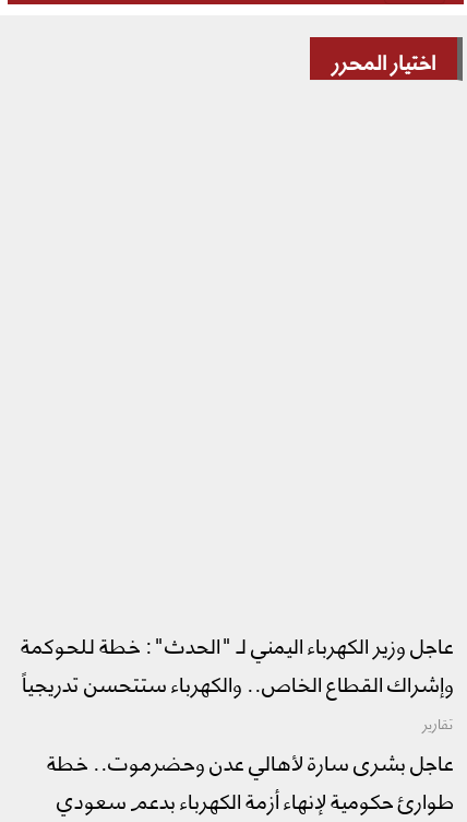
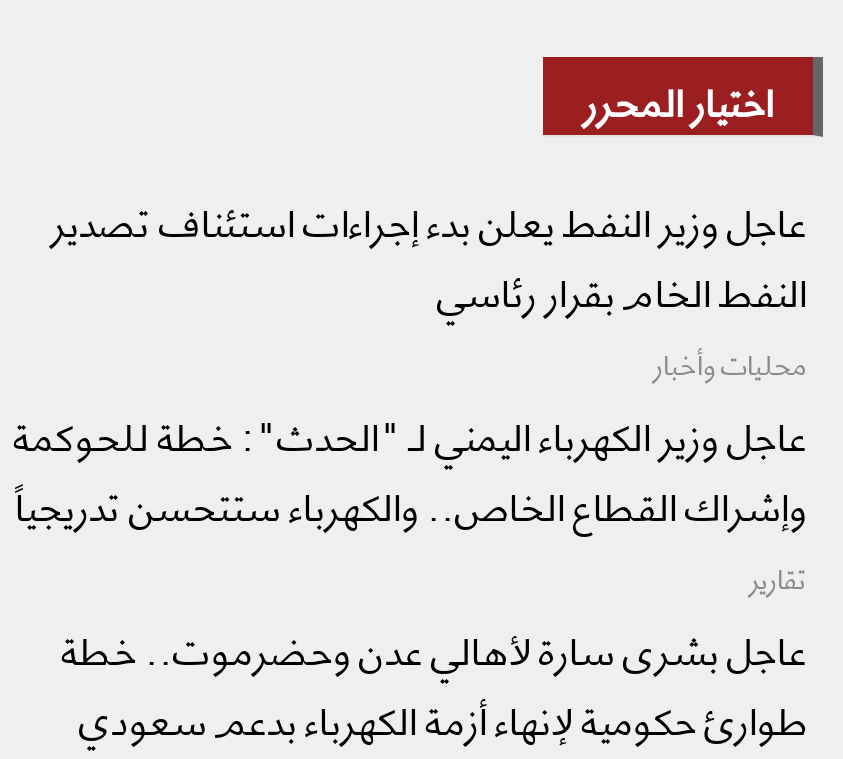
none -> [51,181,807,389] عاجل وزير النفط يعلن بدء إجراءات استئناف تصدير | النفط الخام بقرار رئاسي | محليات وأخبار

